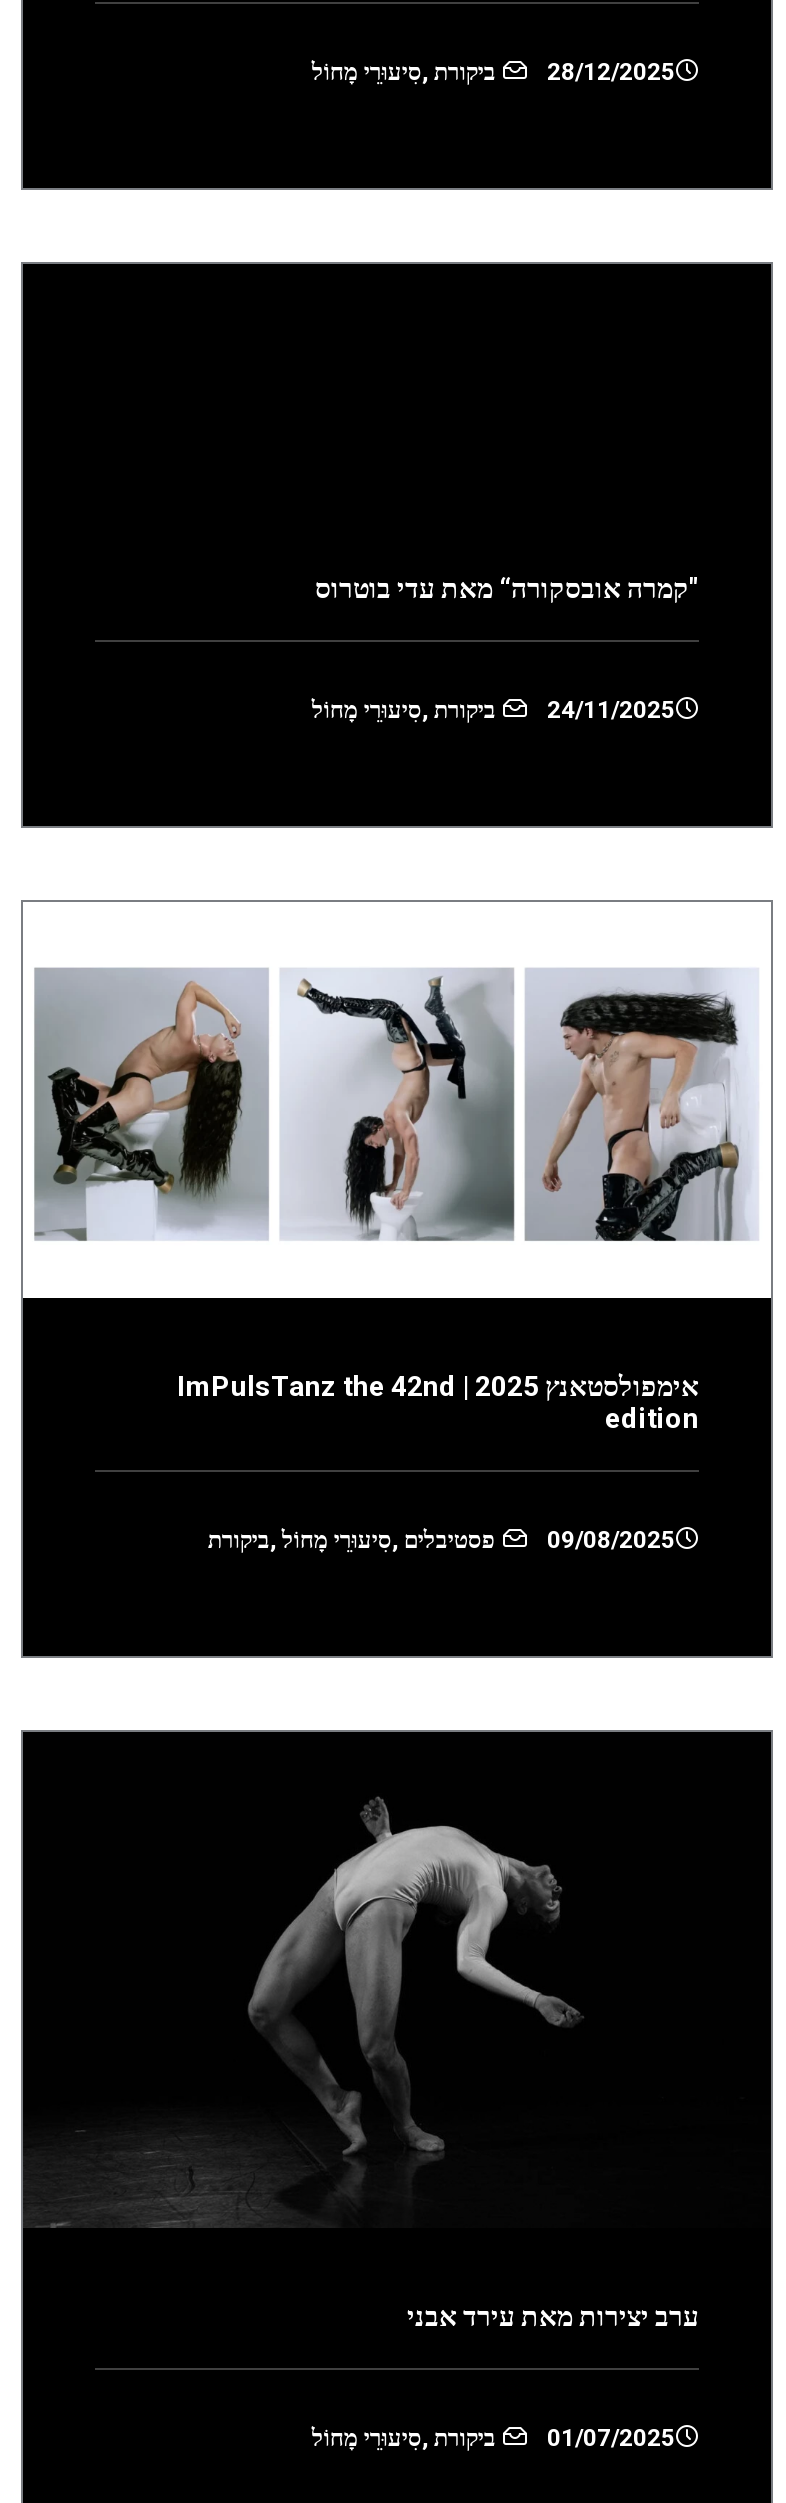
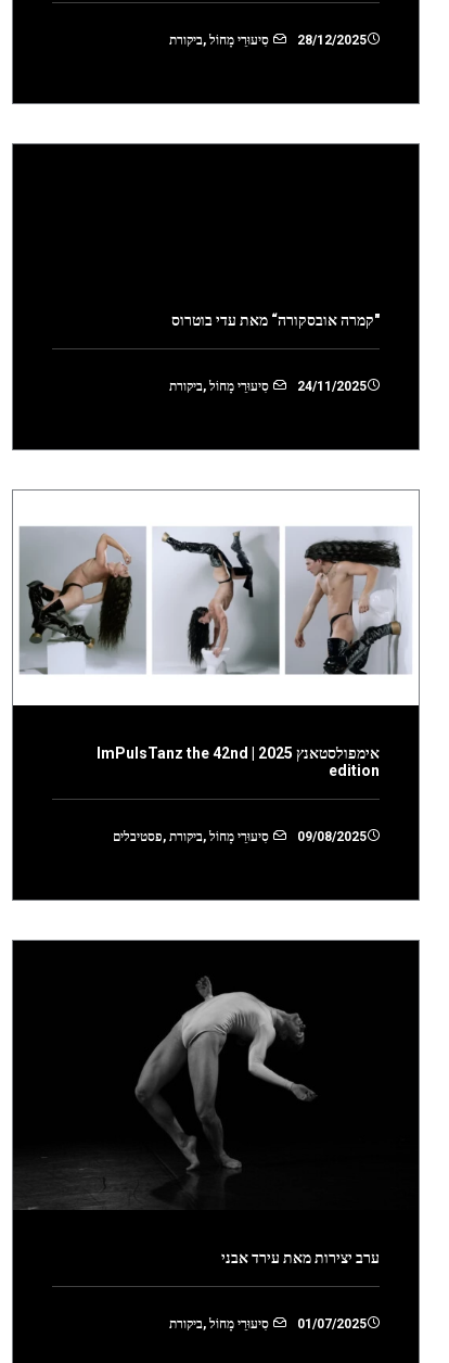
[312,57,496,85] ביקורת , סִיעוּרֵי מָחוֹל -> [170,32,269,47] סִיעוּרֵי מָחוֹל , ביקורת
[312,696,496,724] ביקורת , סִיעוּרֵי מָחוֹל -> [170,379,269,394] סִיעוּרֵי מָחוֹל , ביקורת
[208,1525,496,1553] פסטיבלים , סִיעוּרֵי מָחוֹל , ביקורת -> [113,829,269,844] סִיעוּרֵי מָחוֹל , ביקורת , פסטיבלים
[312,2425,496,2453] ביקורת , סִיעוּרֵי מָחוֹל -> [170,1317,269,1332] סִיעוּרֵי מָחוֹל , ביקורת

